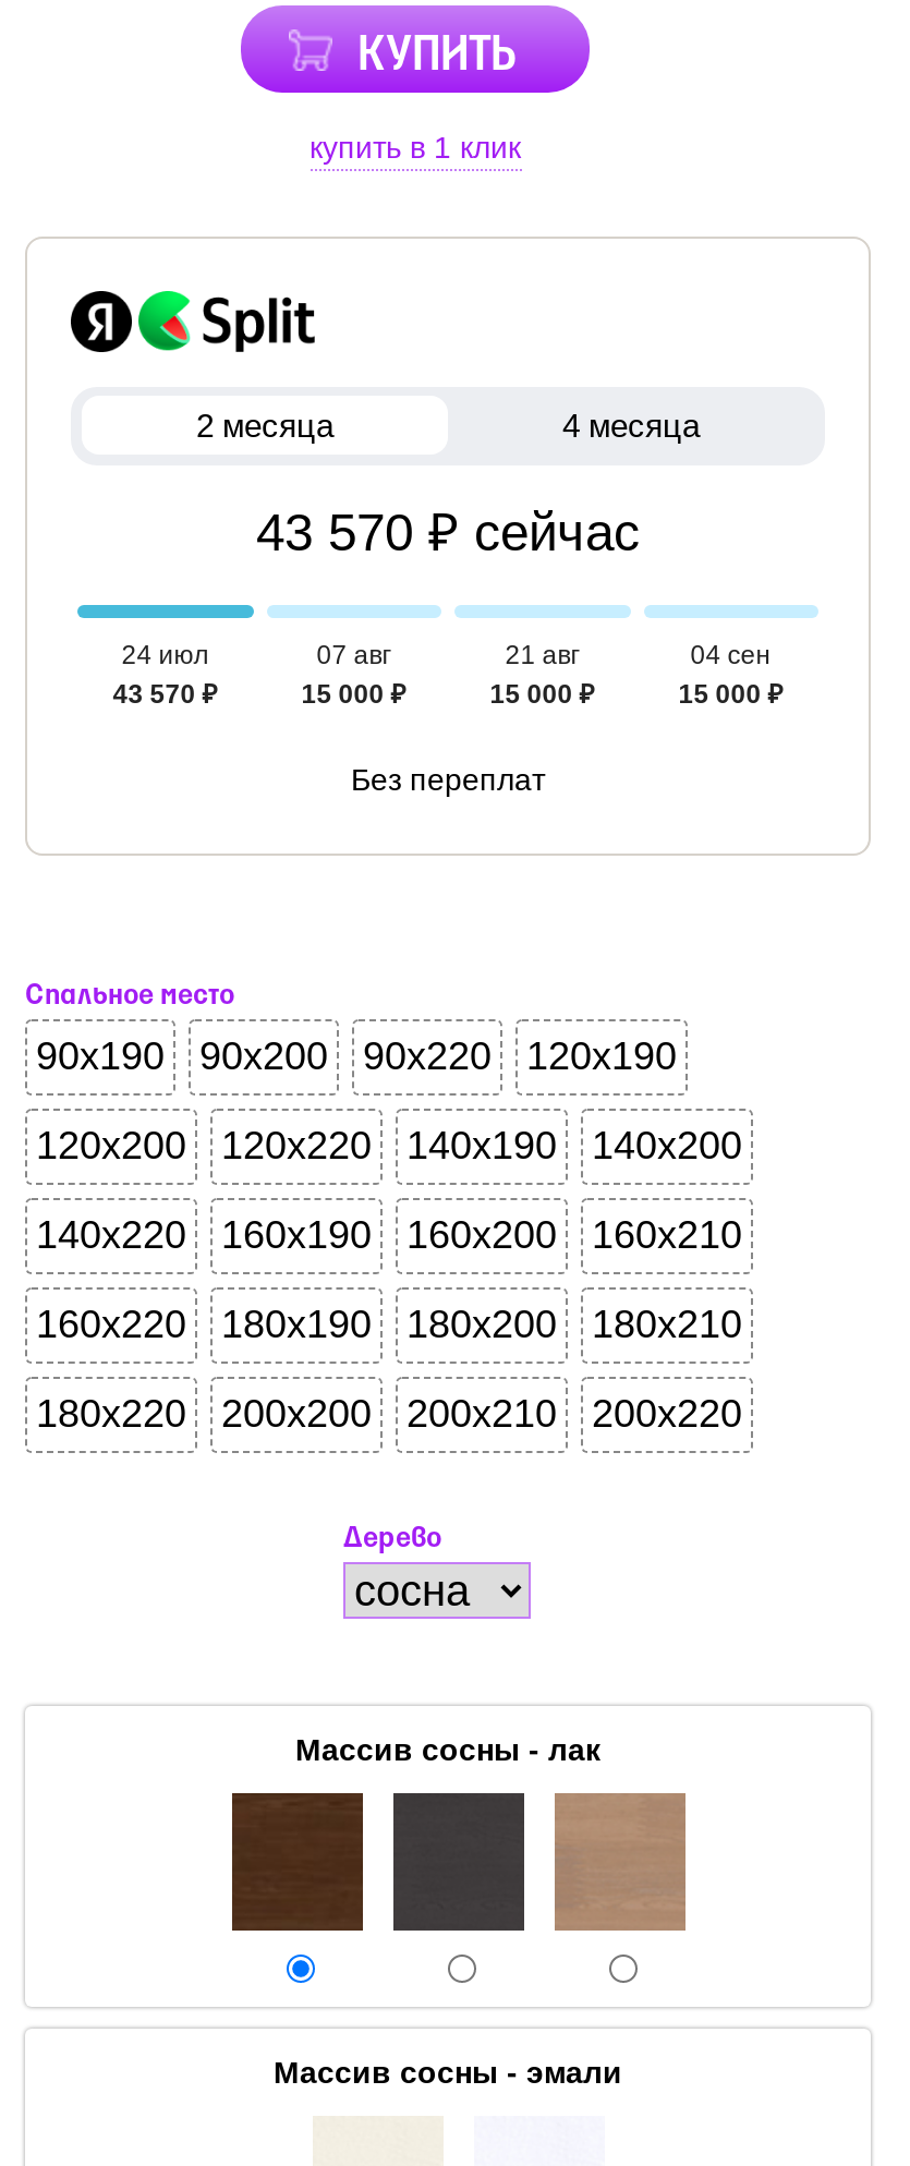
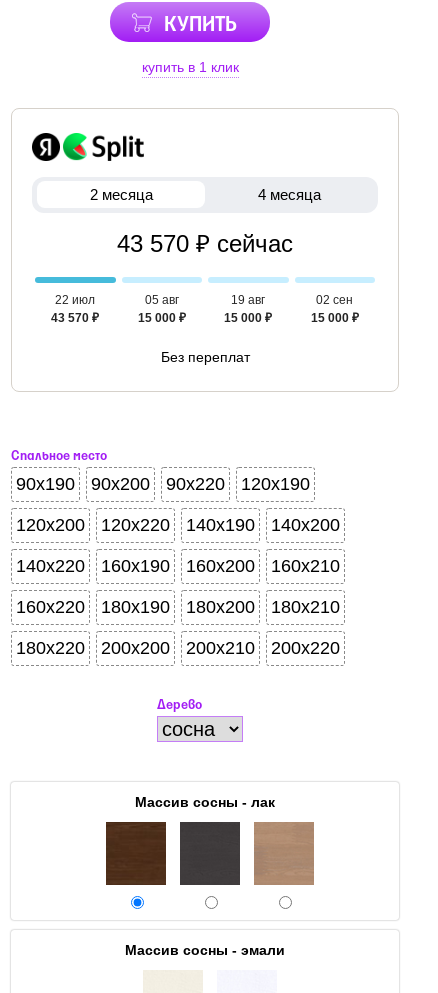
[121,639,209,670] 24 июл -> [55,293,95,307] 22 июл
[317,639,391,670] 07 авг -> [145,293,179,307] 05 авг
[505,639,579,670] 21 авг -> [231,293,265,307] 19 авг
[690,639,771,670] 04 сен -> [316,293,353,307] 02 сен

